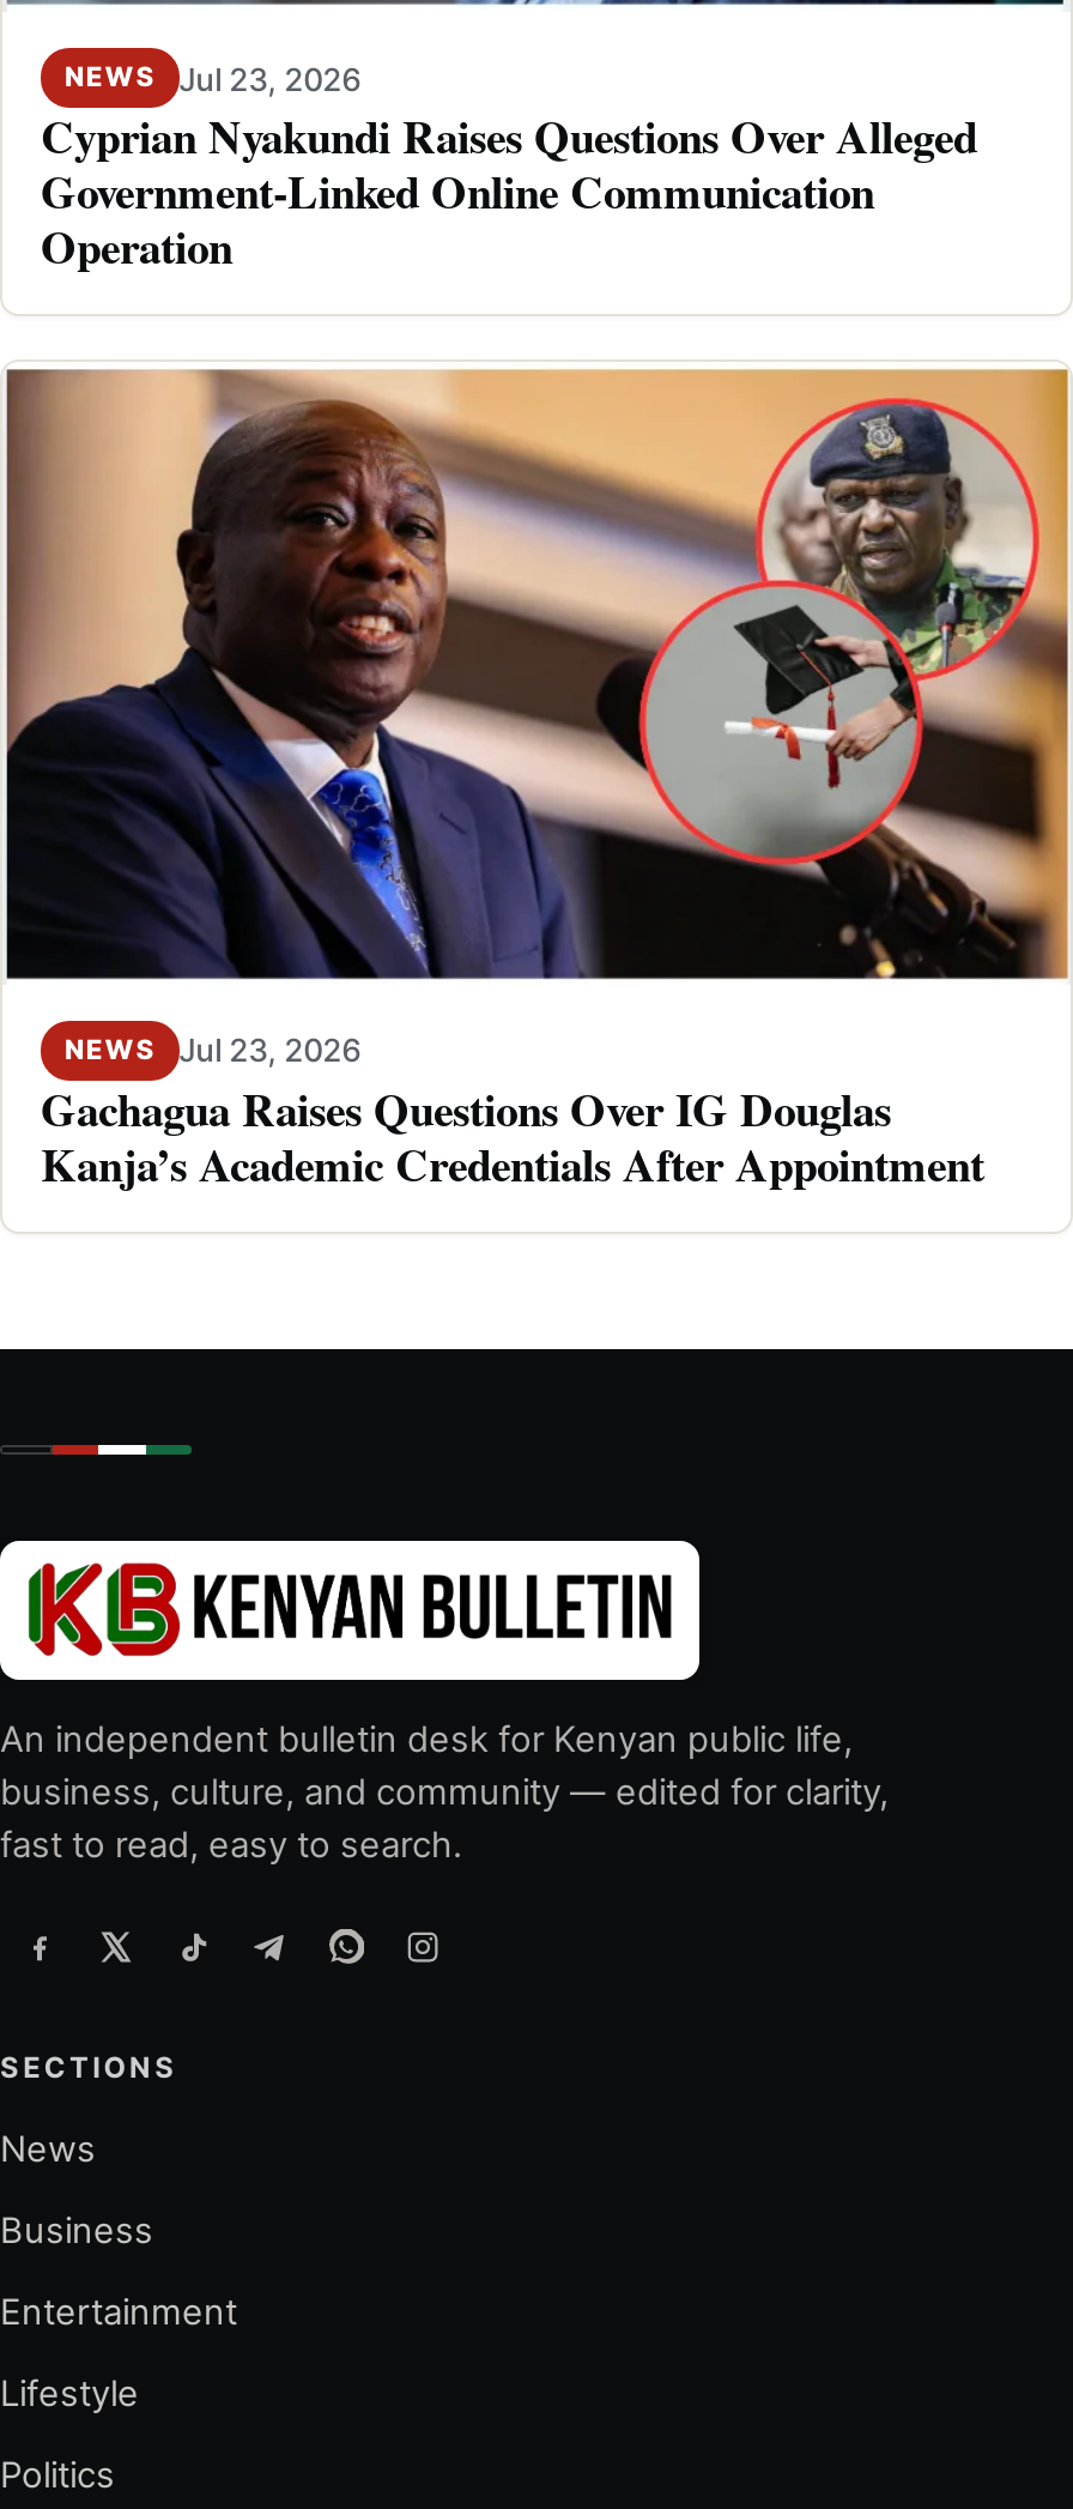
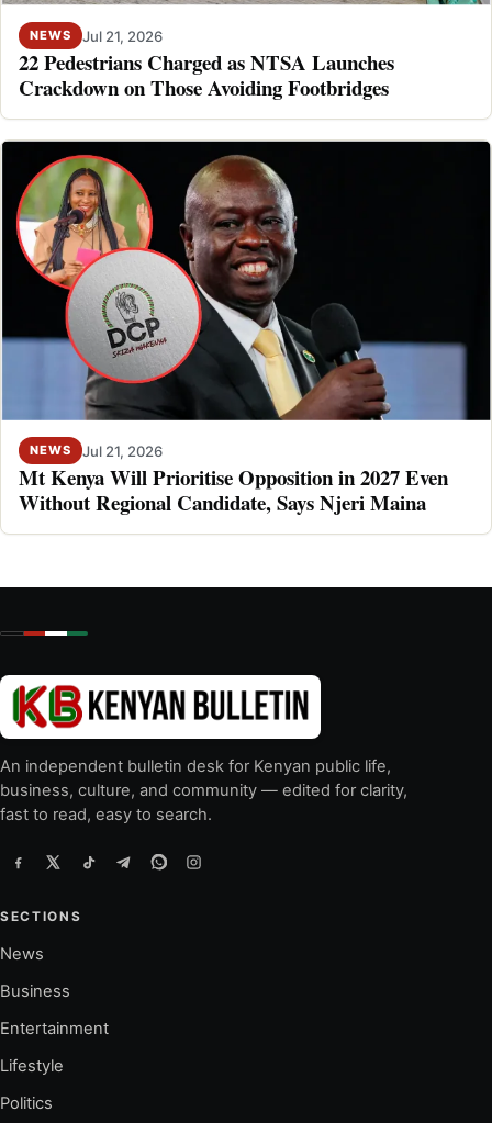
[41,59,977,278] Jul 23, 2026 | Cyprian Nyakundi Raises Questions Over Alleged | Government-Linked Online Communication | Operation -> [19,27,394,102] Jul 21, 2026 | 22 Pedestrians Charged as NTSA Launches | Crackdown on Those Avoiding Footbridges
[7,367,1066,1195] [image] | Jul 23, 2026 | Gachagua Raises Questions Over IG Douglas | Kanja’s Academic Credentials After Appointment -> [3,139,489,517] [image] | Jul 21, 2026 | Mt Kenya Will Prioritise Opposition in 2027 Even | Without Regional Candidate, Says Njeri Maina

